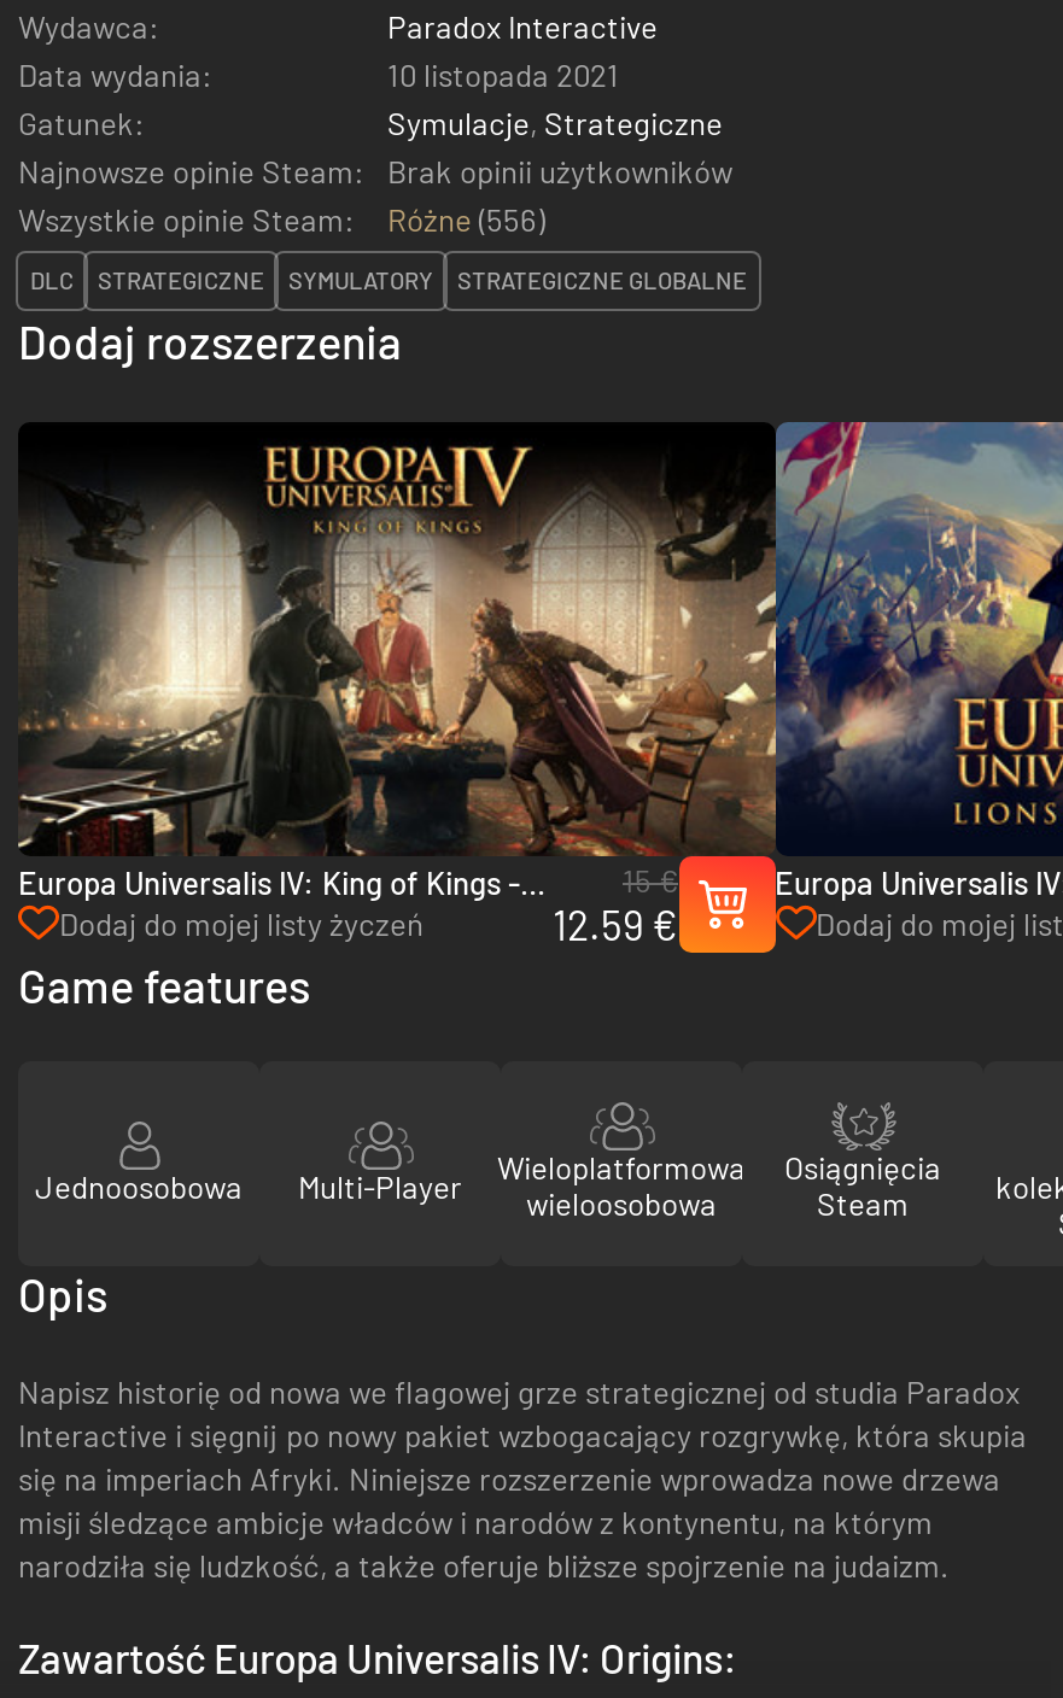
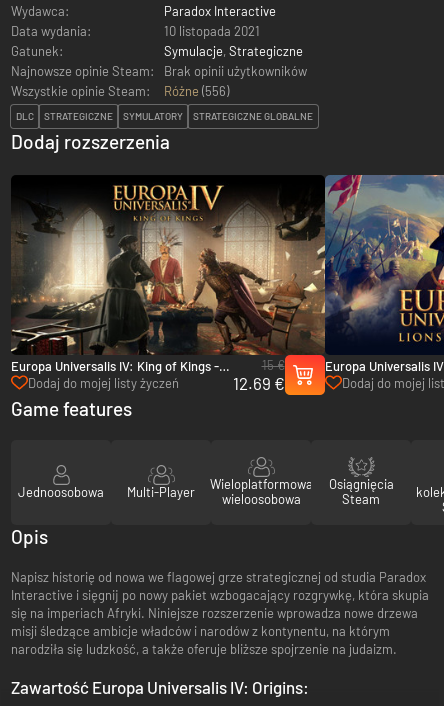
[553,899,678,947] 12.59 € -> [232,373,284,393] 12.69 €

